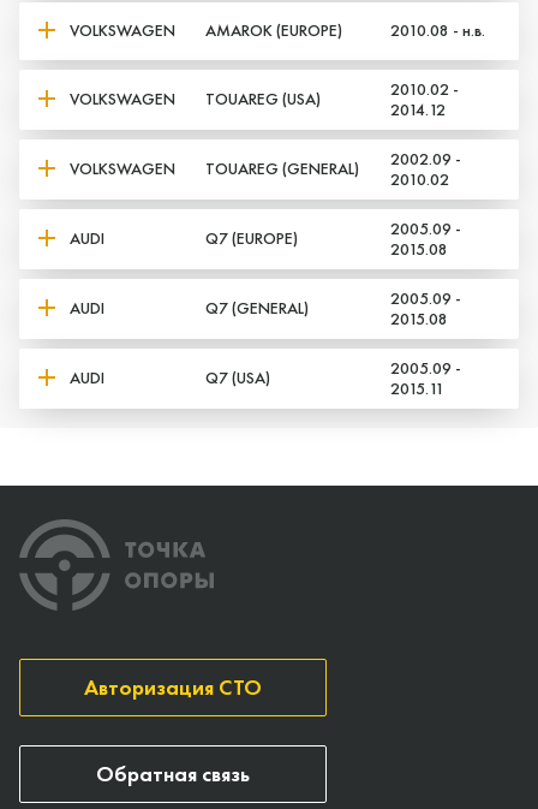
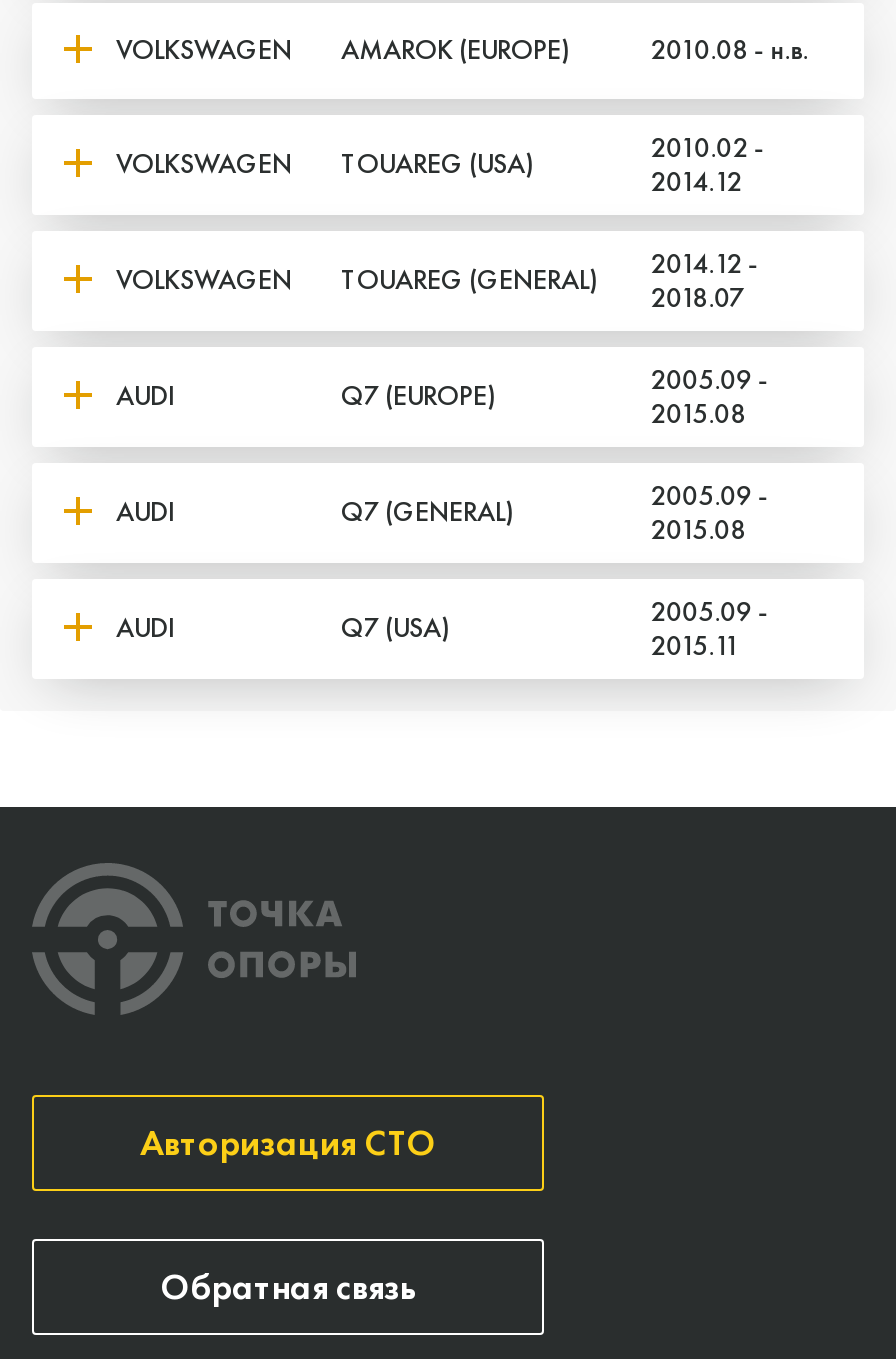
[390,148,461,169] 2002.09 - -> [650,245,758,281] 2014.12 -
[390,168,449,190] 2010.02 -> [650,279,744,315] 2018.07

